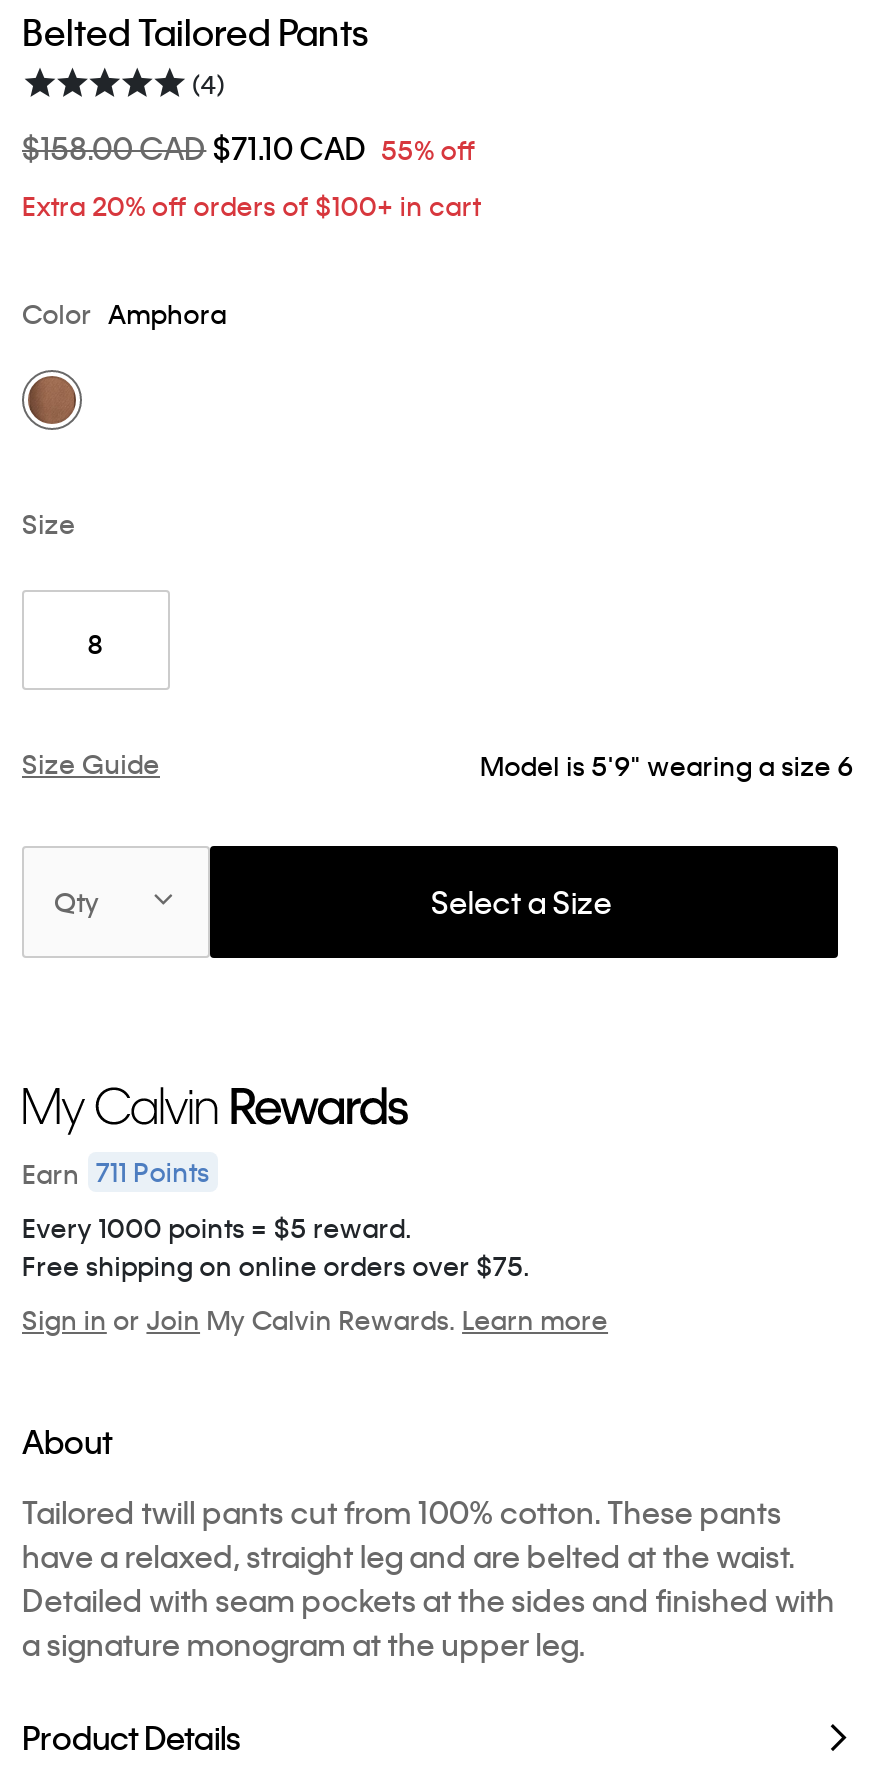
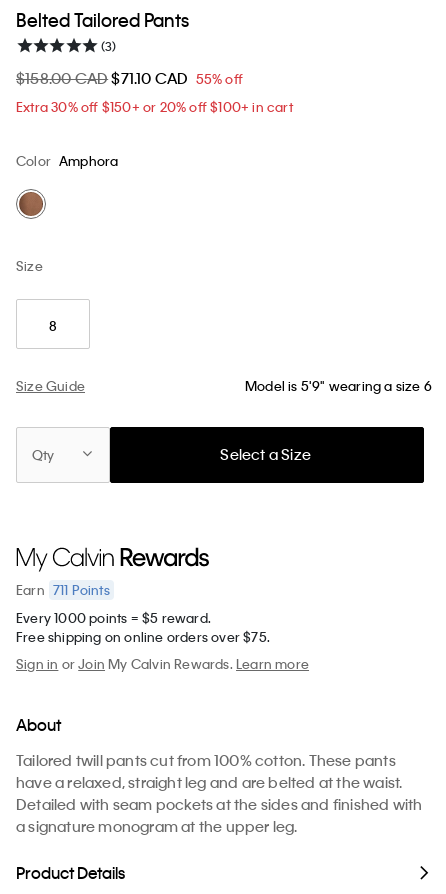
[192,68,225,100] (4) -> [101,38,117,54] (3)
[22,188,481,222] Extra 20% off orders of $100+ in cart -> [16,98,293,115] Extra 30% off $150+ or 20% off $100+ in cart

